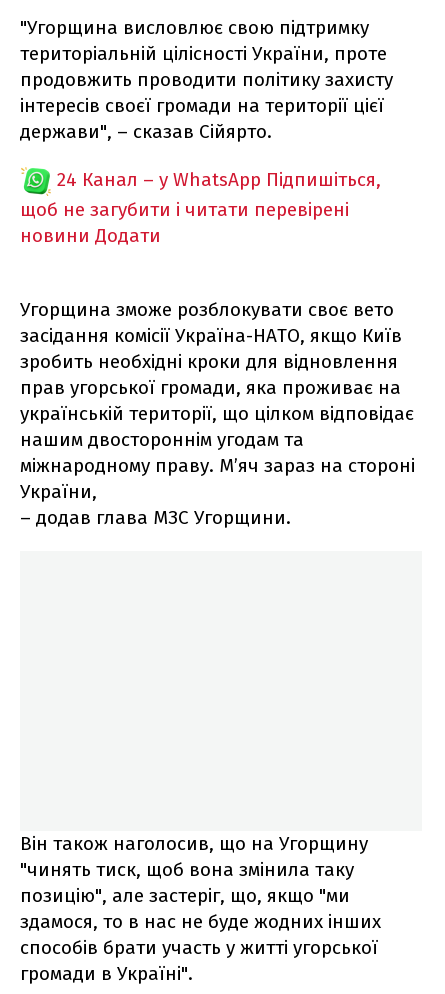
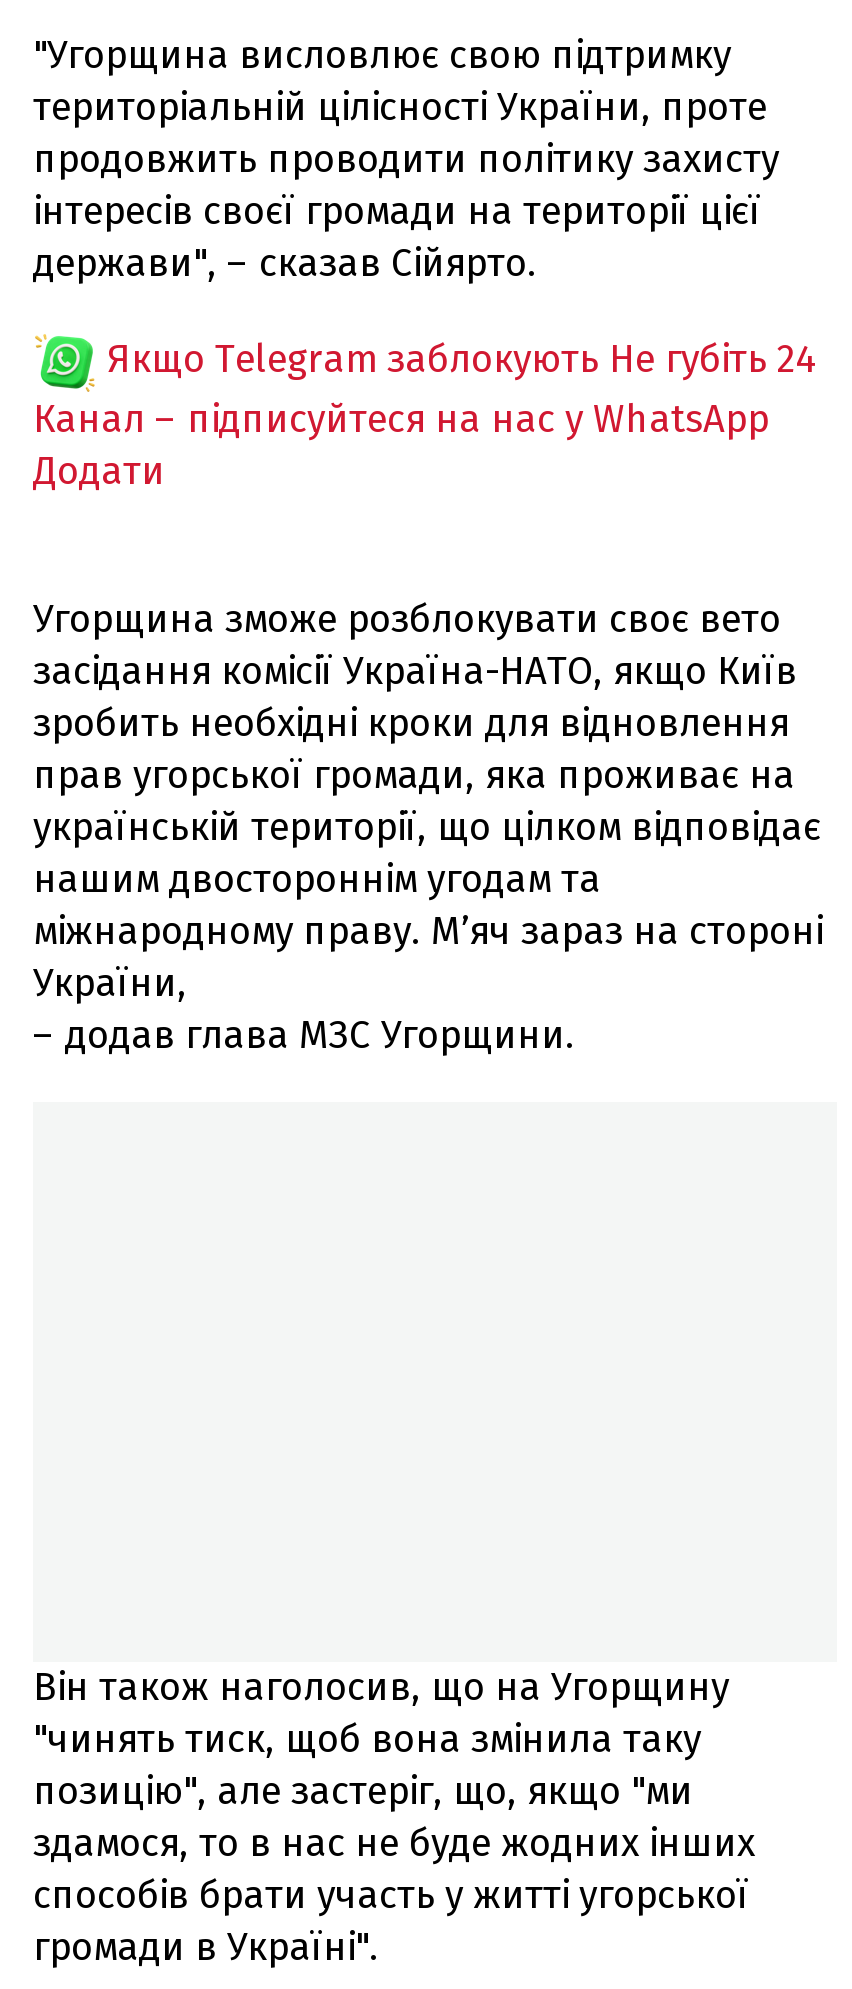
[20,168,381,247] 24 Канал – у WhatsApp Підпишіться, | щоб не загубити і читати перевірені | новини Додати -> [33,335,817,493] Якщо Telegram заблокують Не губіть 24 | Канал – підписуйтеся на нас у WhatsApp | Додати

